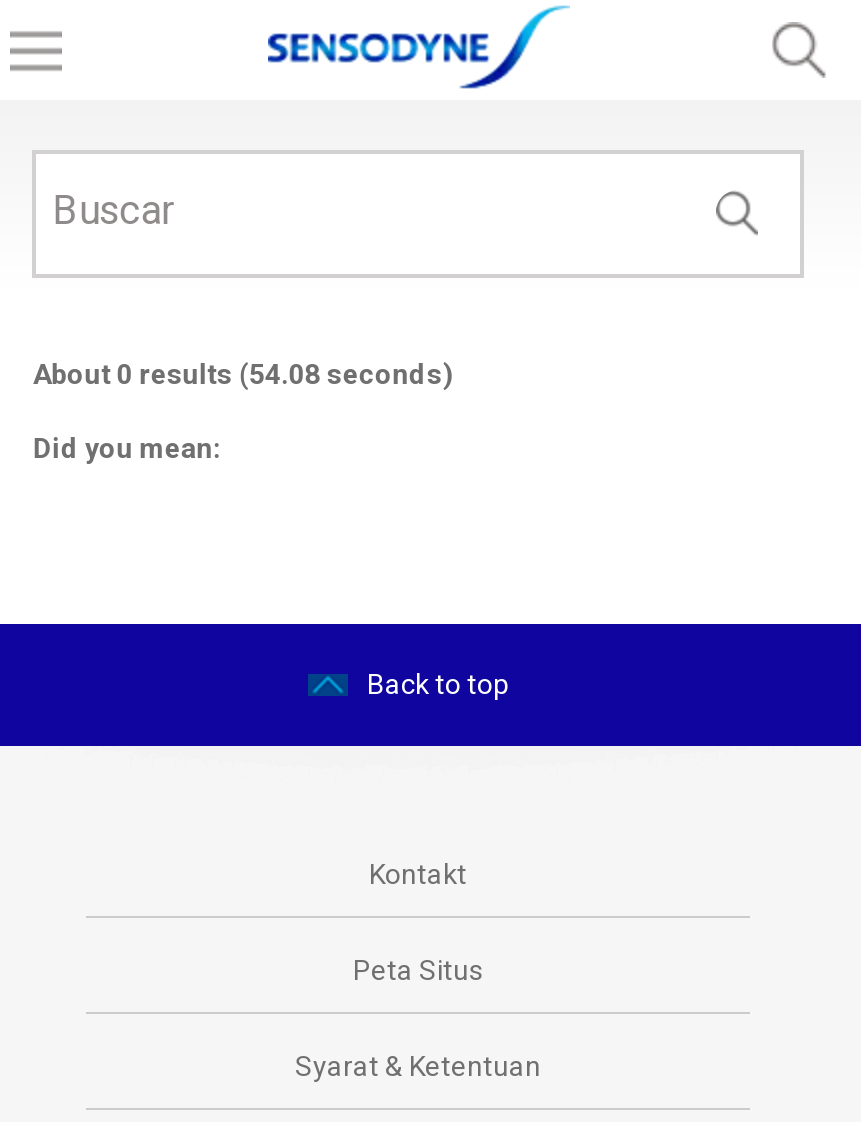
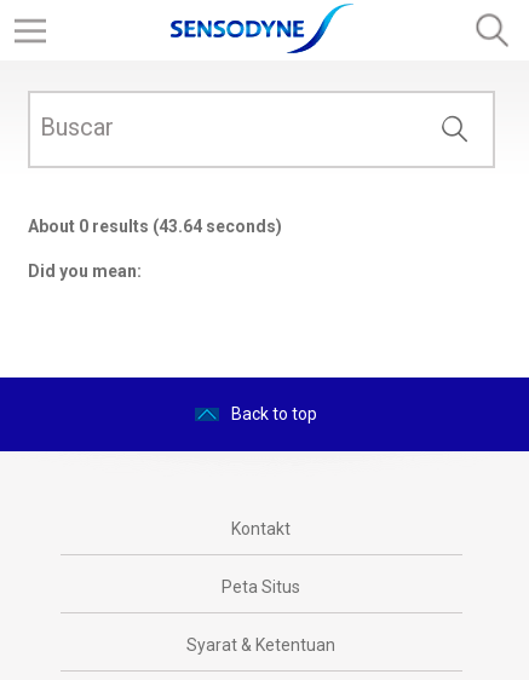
[33,357,453,389] About 0 results (54.08 seconds) -> [28,216,283,235] About 0 results (43.64 seconds)

